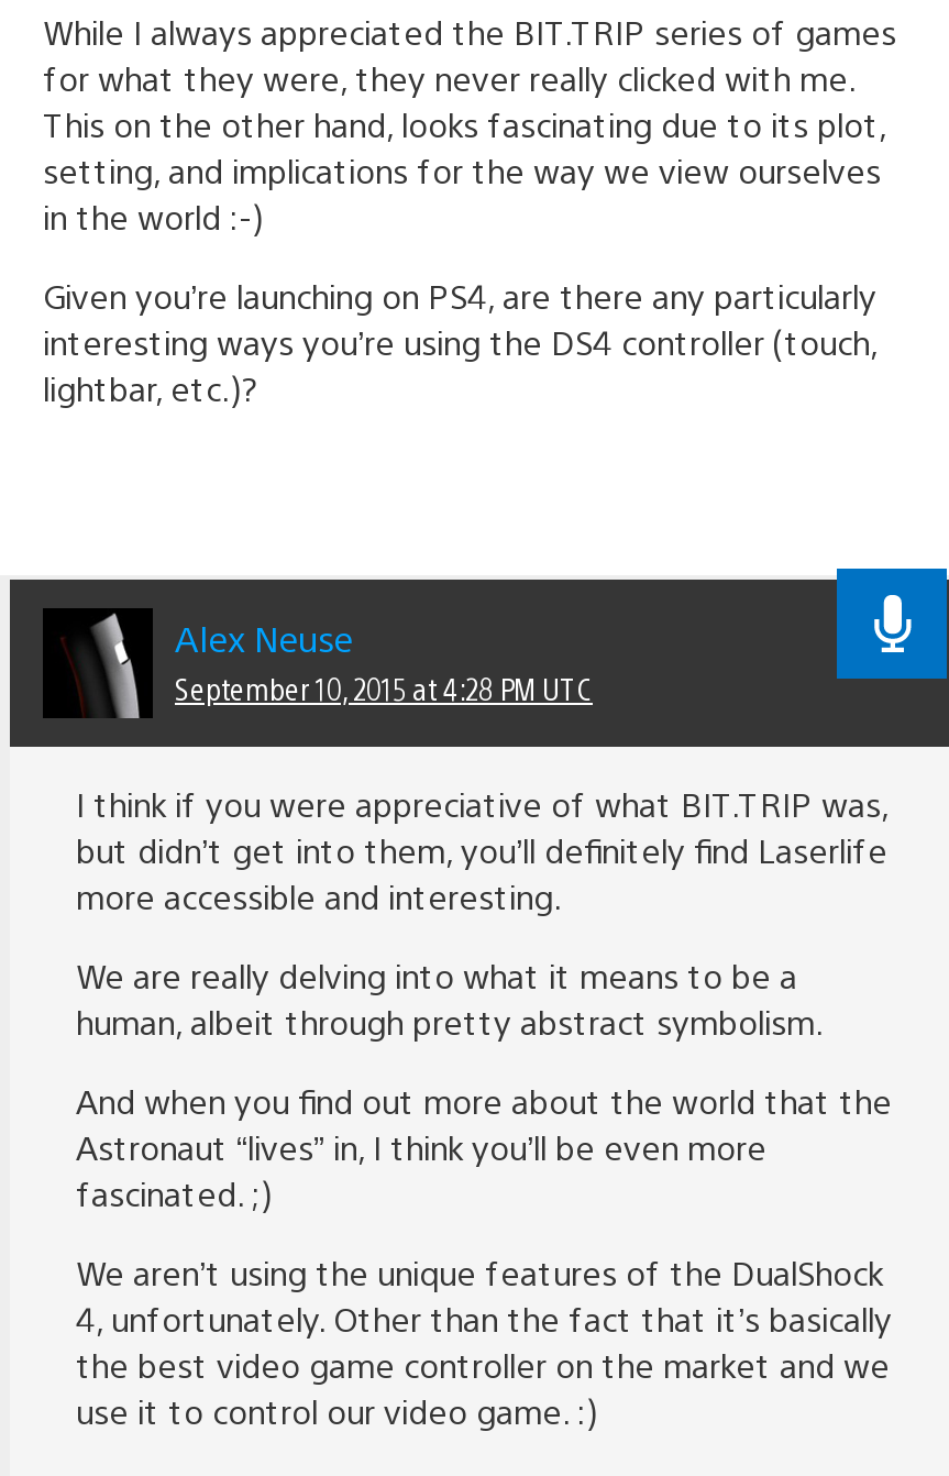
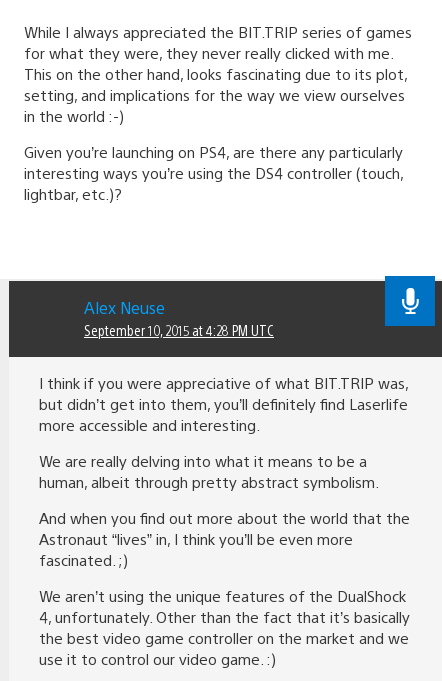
[43,608,153,720] [image] -> none

